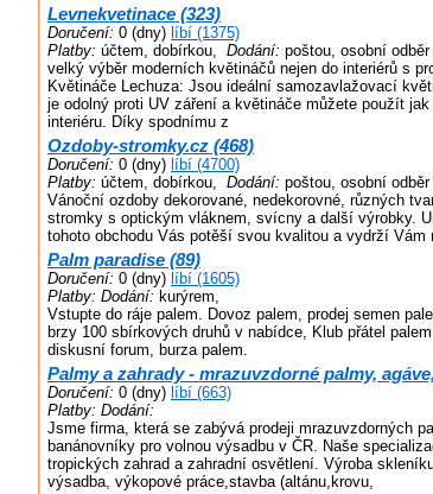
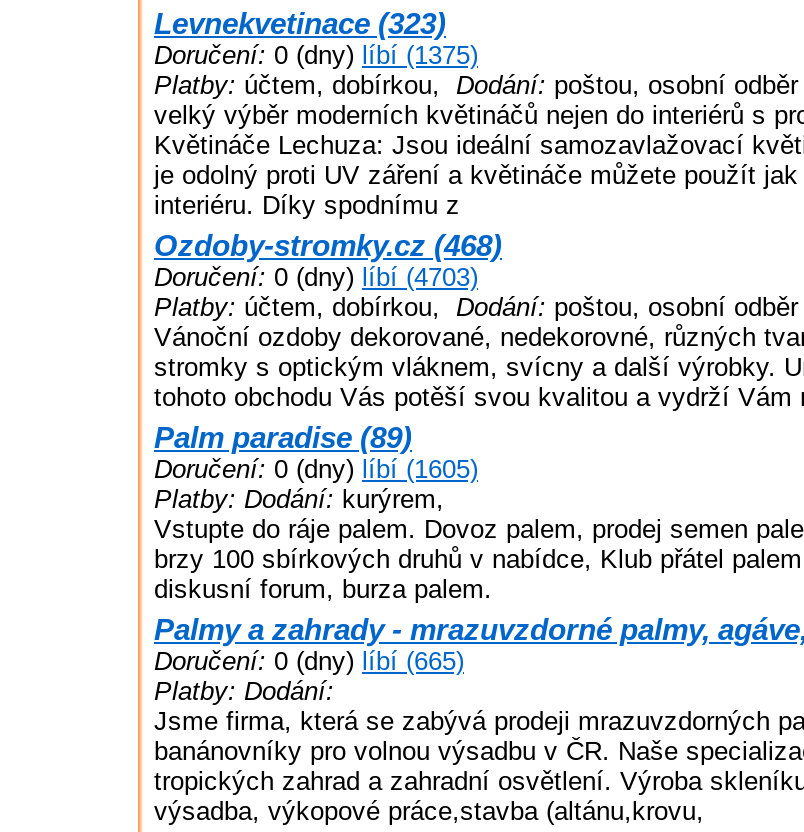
[47,156,240,173] Doručení: 0 (dny) líbí (4700) -> [154,262,478,292] Doručení: 0 (dny) líbí (4703)
[47,384,231,401] Doručení: 0 (dny) líbí (663) -> [154,646,464,676] Doručení: 0 (dny) líbí (665)

